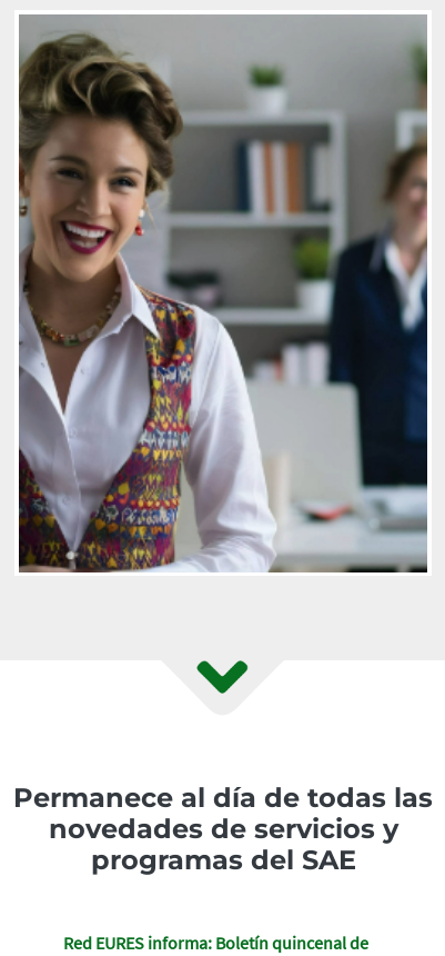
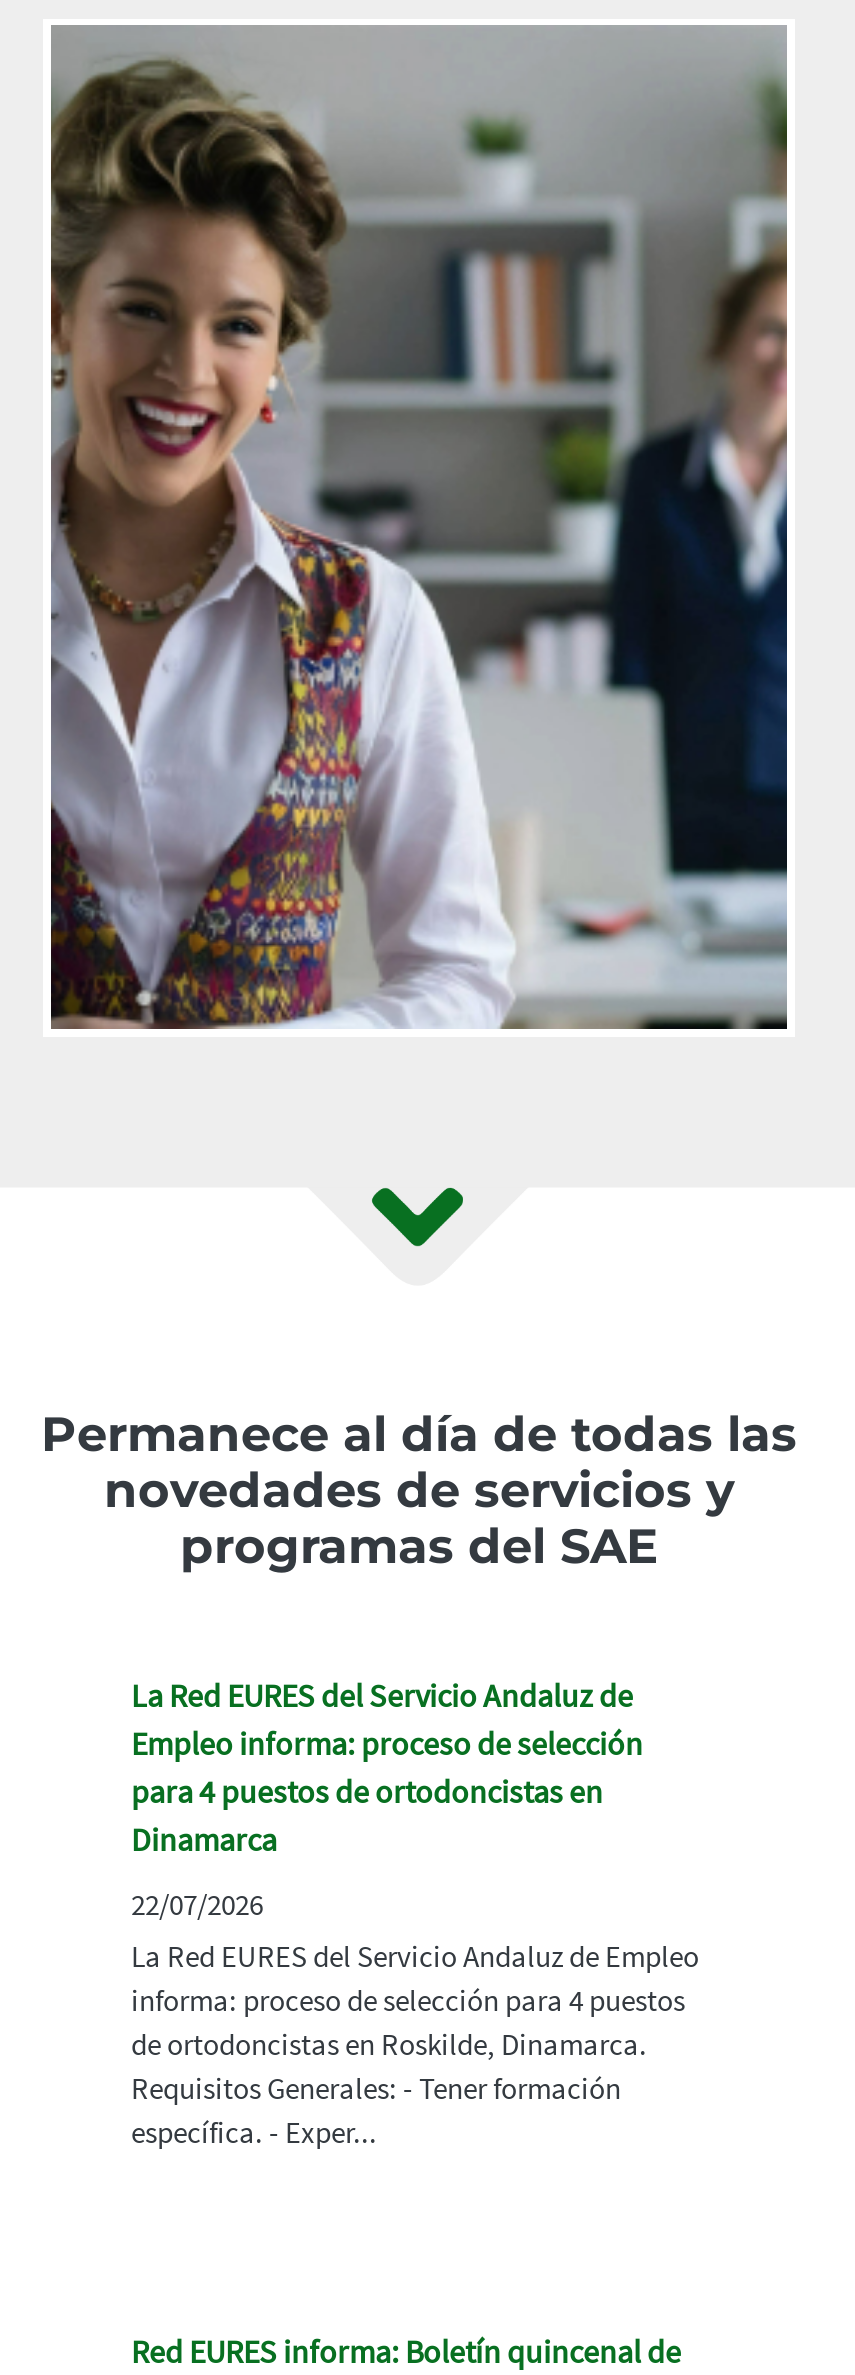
none -> [131,1675,699,2151] La Red EURES del Servicio Andaluz de | Empleo informa: proceso de selección | para 4 puestos de ortodoncistas en | Dinamarca | 22/07/2026 | La Red EURES del Servicio Andaluz de Empleo | informa: proceso de selección para 4 puestos | de ortodoncistas en Roskilde, Dinamarca. | Requisitos Generales: - Tener formación | específica. - Exper...

